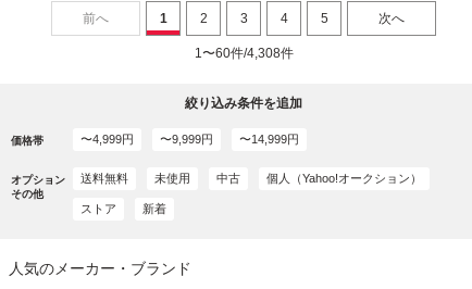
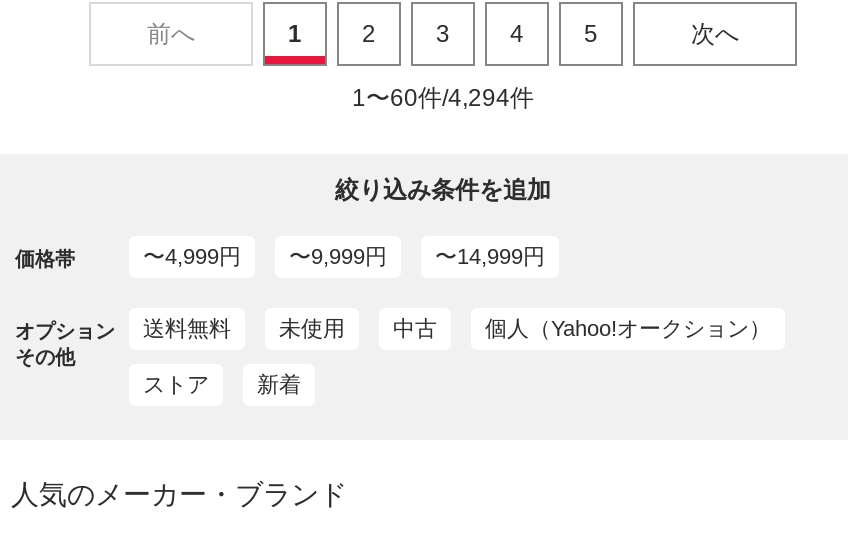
[194,45,293,61] 1〜60件/4,308件 -> [352,84,534,112] 1〜60件/4,294件

